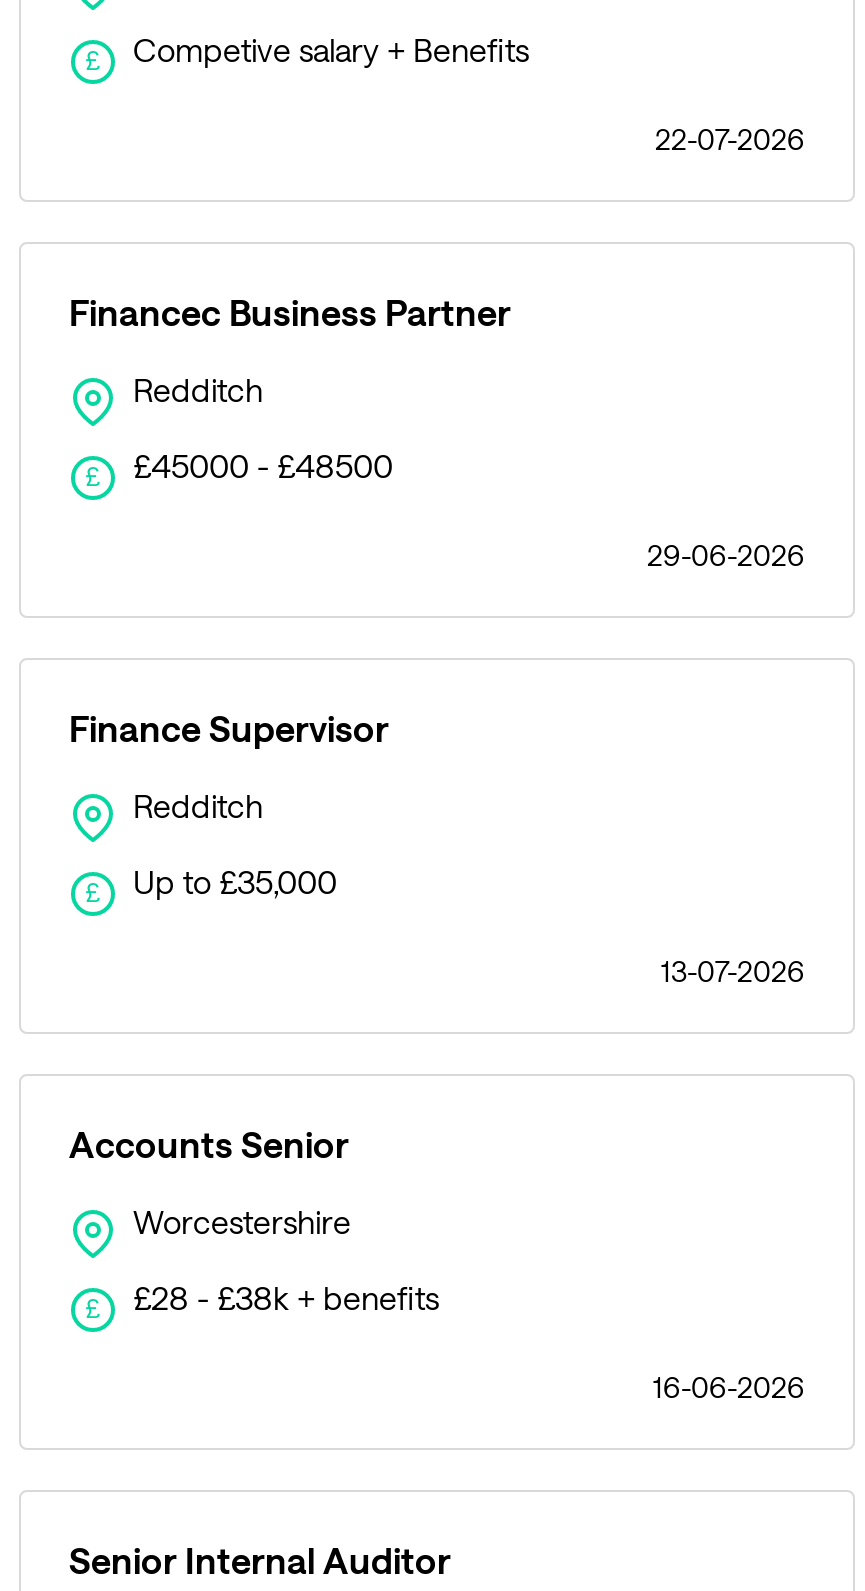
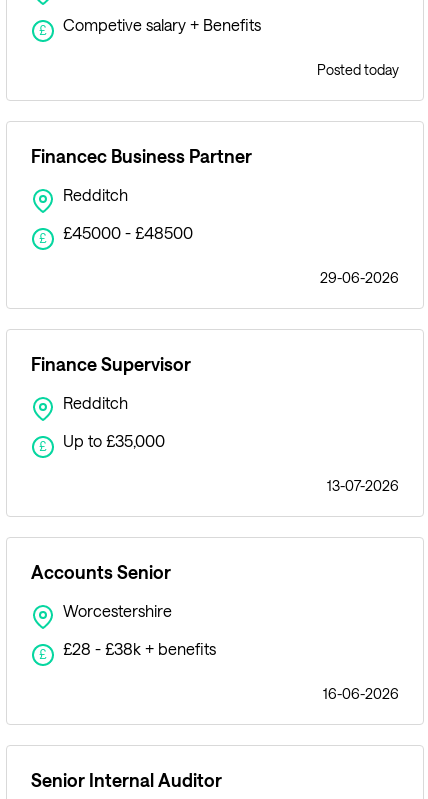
[655,122,805,156] 22-07-2026 -> [317,61,399,78] Posted today

